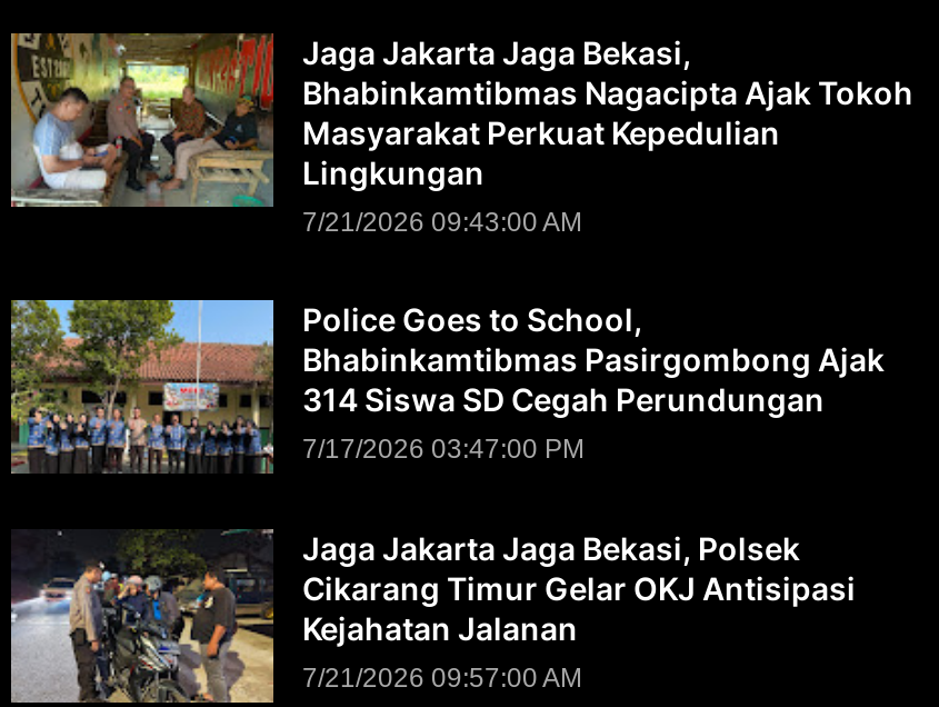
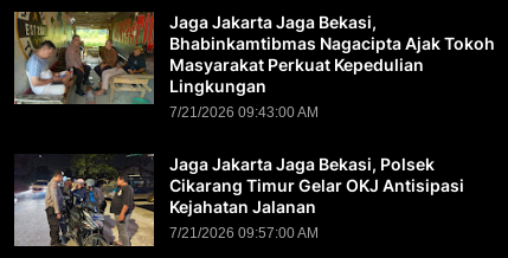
[11,298,885,474] [image] | Police Goes to School, | Bhabinkamtibmas Pasirgombong Ajak | 314 Siswa SD Cegah Perundungan | 7/17/2026 03:47:00 PM -> none

